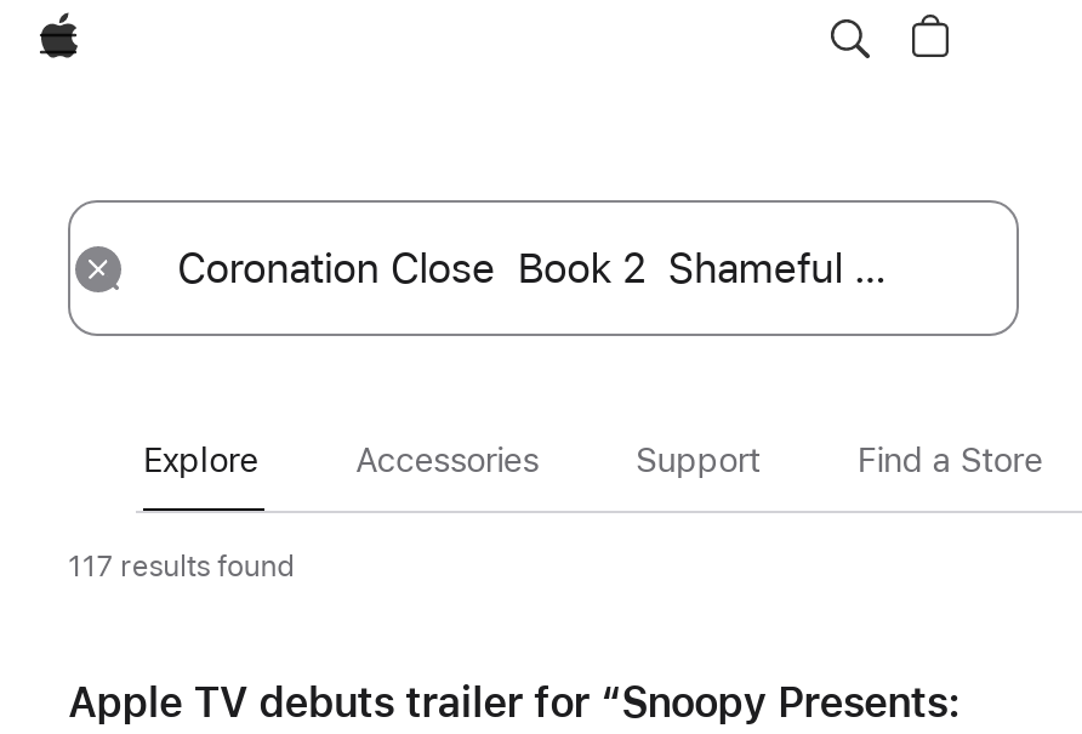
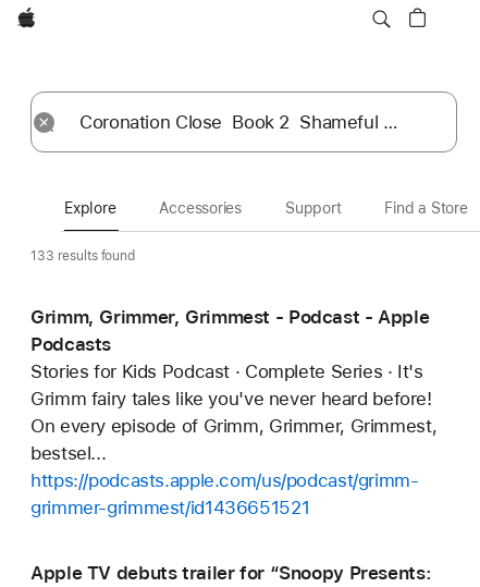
[68,550,294,584] 117 results found -> [30,248,437,518] 133 results found | Grimm, Grimmer, Grimmest - Podcast - Apple | Podcasts | Stories for Kids Podcast · Complete Series · It's | Grimm fairy tales like you've never heard before! | On every episode of Grimm, Grimmer, Grimmest, | bestsel... | https://podcasts.apple.com/us/podcast/grimm- | grimmer-grimmest/id1436651521

